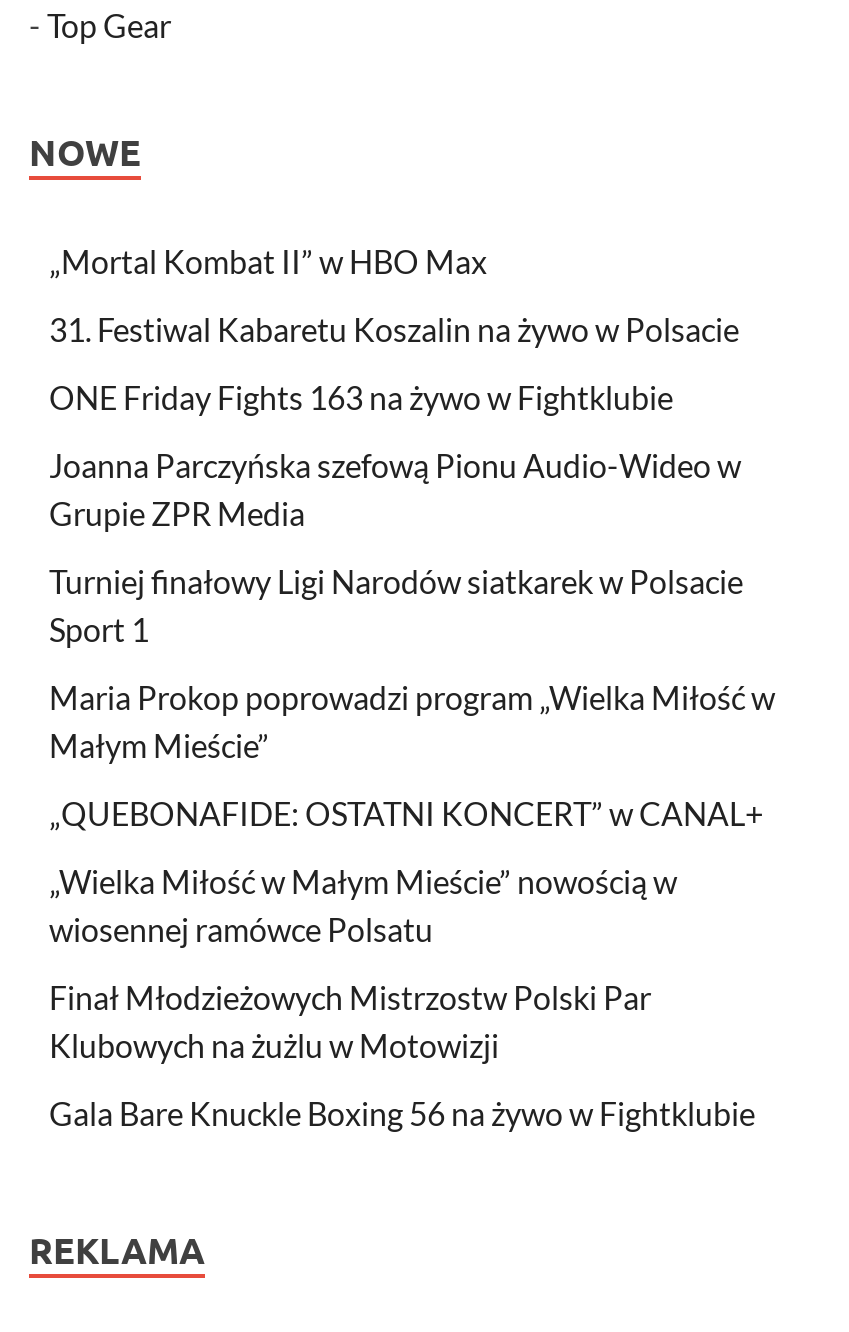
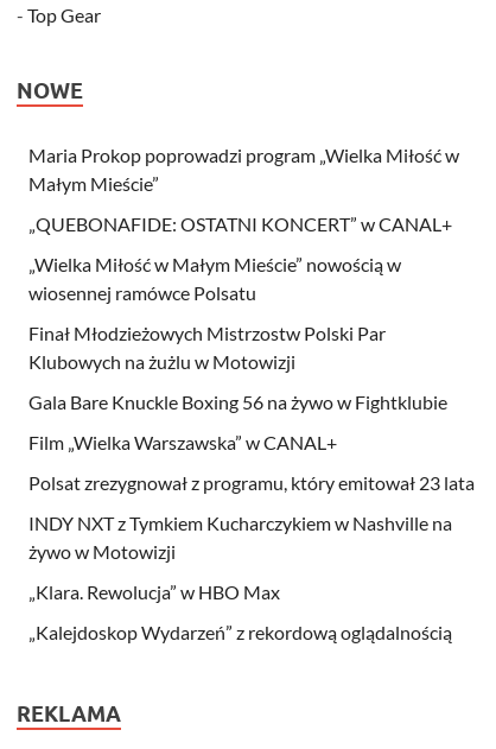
[49,241,743,647] „Mortal Kombat II” w HBO Max | 31. Festiwal Kabaretu Koszalin na żywo w Polsacie | ONE Friday Fights 163 na żywo w Fightklubie | Joanna Parczyńska szefową Pionu Audio-Wideo w | Grupie ZPR Media | Turniej finałowy Ligi Narodów siatkarek w Polsacie | Sport 1 -> none
moved [49,677,775,1131] -> [28,143,459,413]: Maria Prokop poprowadzi program „Wielka Miłość w | Małym Mieście” | „QUEBONAFIDE: OSTATNI KONCERT” w CANAL+ | „Wielka Miłość w Małym Mieście” nowością w | wiosennej ramówce Polsatu | Finał Młodzieżowych Mistrzostw Polski Par | Klubowych na żużlu w Motowizji | Gala Bare Knuckle Boxing 56 na żywo w Fightklubie
none -> [28,430,475,643] Film „Wielka Warszawska” w CANAL+ | Polsat zrezygnował z programu, który emitował 23 lata | INDY NXT z Tymkiem Kucharczykiem w Nashville na | żywo w Motowizji | „Klara. Rewolucja” w HBO Max | „Kalejdoskop Wydarzeń” z rekordową oglądalnością

